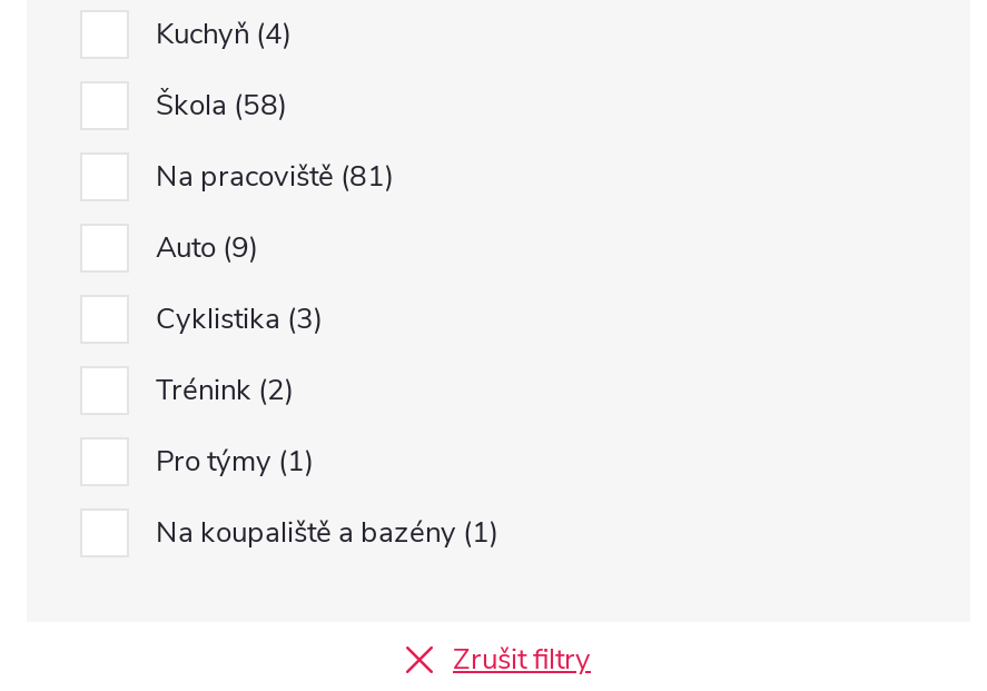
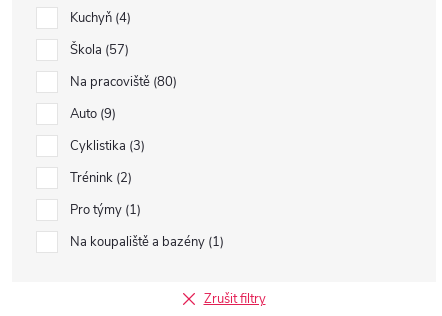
[156,85,278,125] Škola 58 -> [70,41,125,59] Škola 57
[156,156,385,196] Na pracoviště 81 -> [70,73,173,91] Na pracoviště 80

